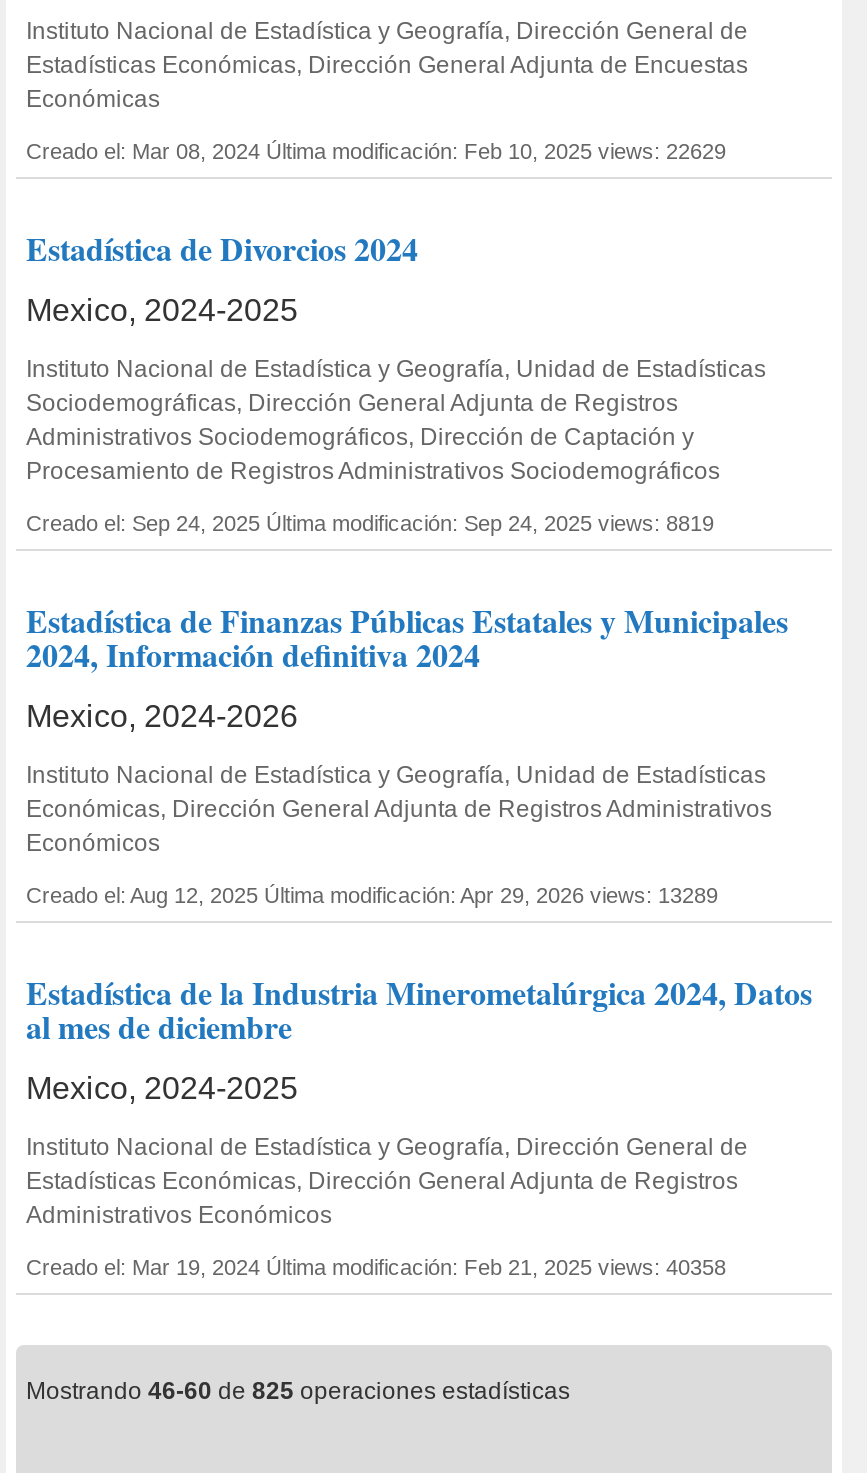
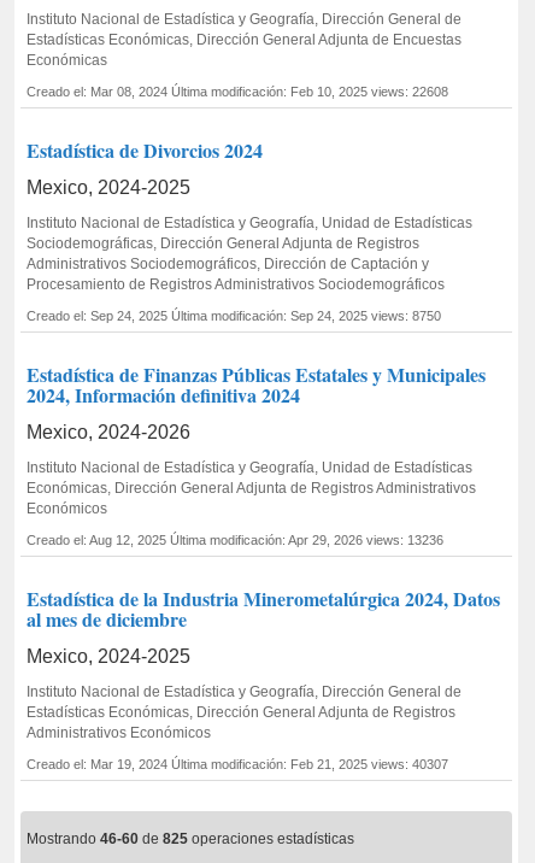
[26,139,726,163] Creado el: Mar 08, 2024 Última modificación: Feb 10, 2025 views: 22629 -> [27,84,448,99] Creado el: Mar 08, 2024 Última modificación: Feb 10, 2025 views: 22608
[26,511,714,535] Creado el: Sep 24, 2025 Última modificación: Sep 24, 2025 views: 8819 -> [27,309,441,323] Creado el: Sep 24, 2025 Última modificación: Sep 24, 2025 views: 8750
[26,883,718,907] Creado el: Aug 12, 2025 Última modificación: Apr 29, 2026 views: 13289 -> [27,533,443,547] Creado el: Aug 12, 2025 Última modificación: Apr 29, 2026 views: 13236
[26,1255,726,1279] Creado el: Mar 19, 2024 Última modificación: Feb 21, 2025 views: 40358 -> [27,757,448,771] Creado el: Mar 19, 2024 Última modificación: Feb 21, 2025 views: 40307

